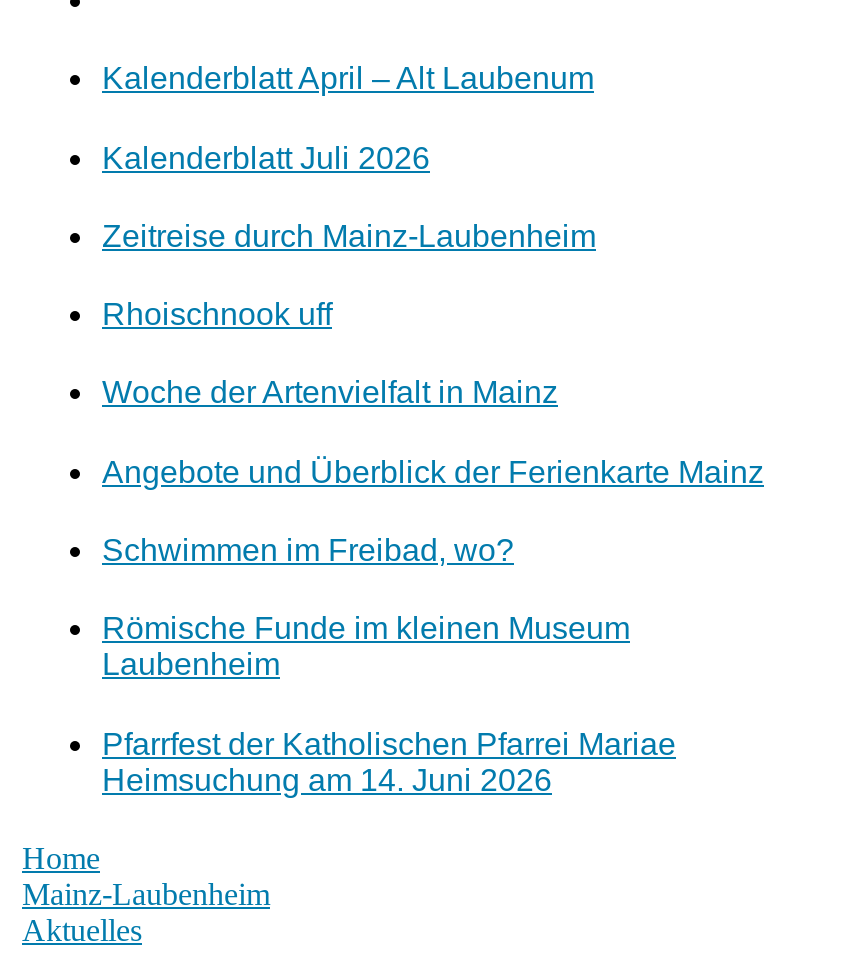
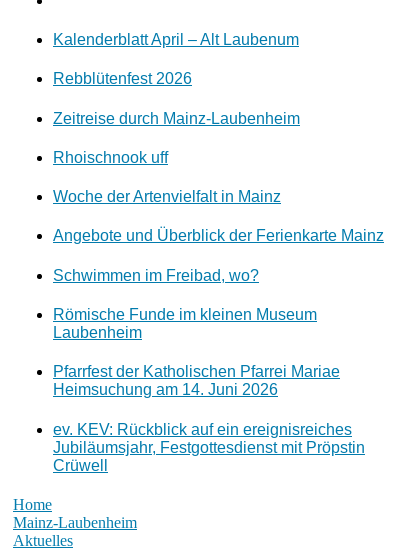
[102,141,430,175] Kalenderblatt Juli 2026 -> [53,70,192,87] Rebblütenfest 2026
none -> [53,420,365,473] ev. KEV: Rückblick auf ein ereignisreiches | Jubiläumsjahr, Festgottesdienst mit Pröpstin | Crüwell

